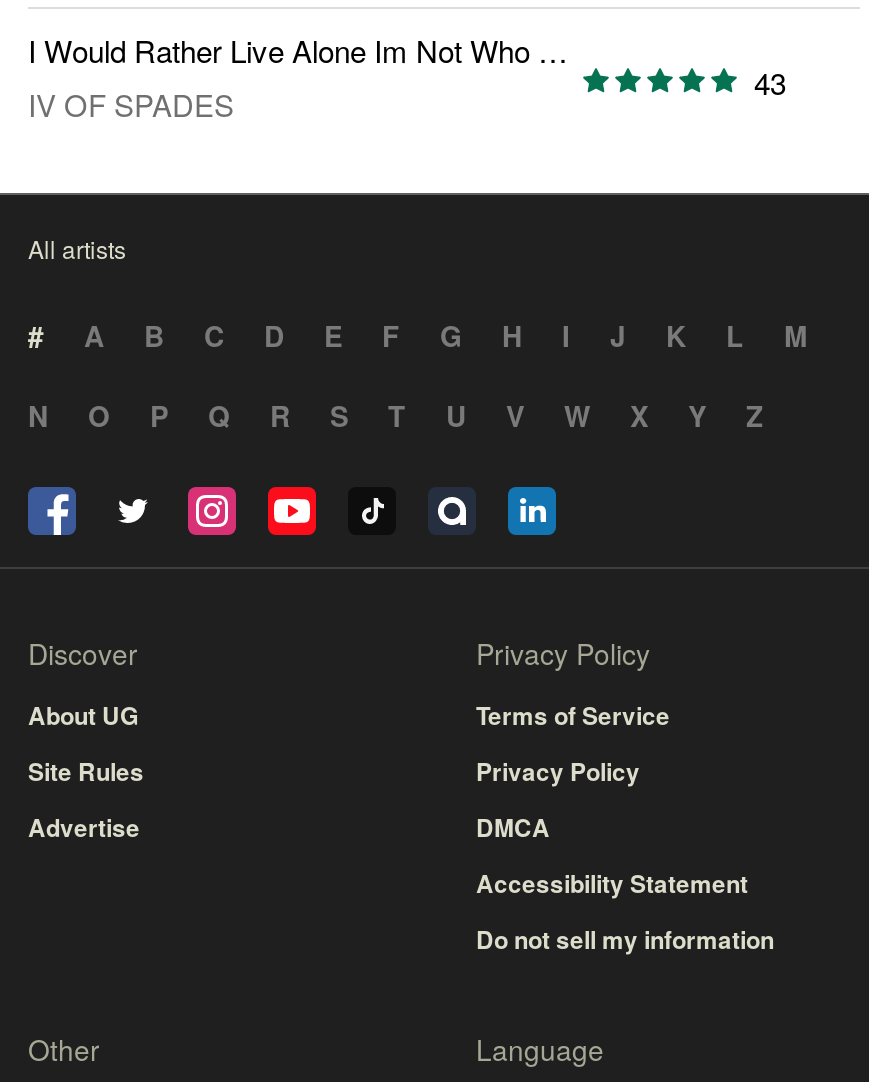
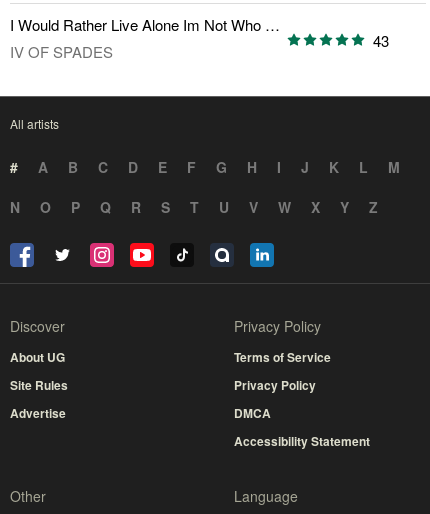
[476,921,774,957] Do not sell my information -> none

